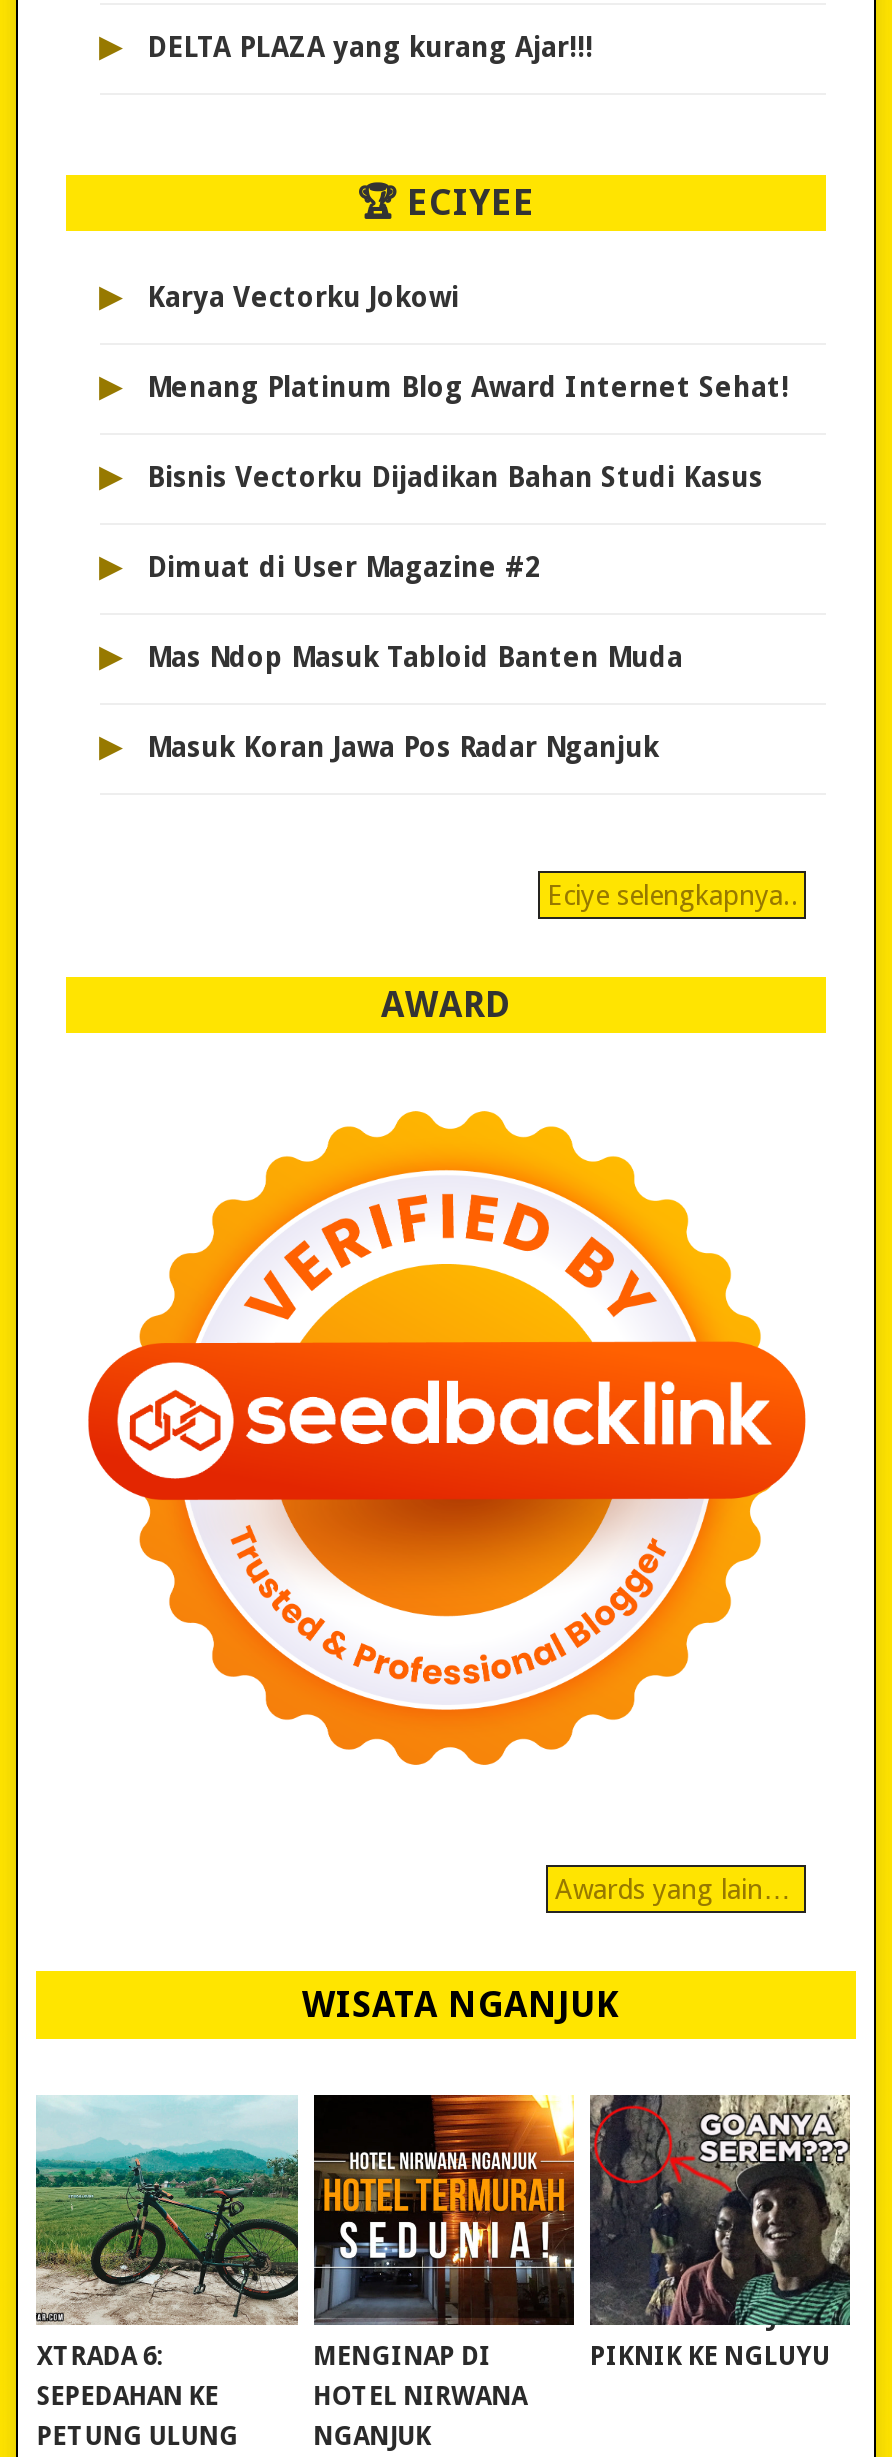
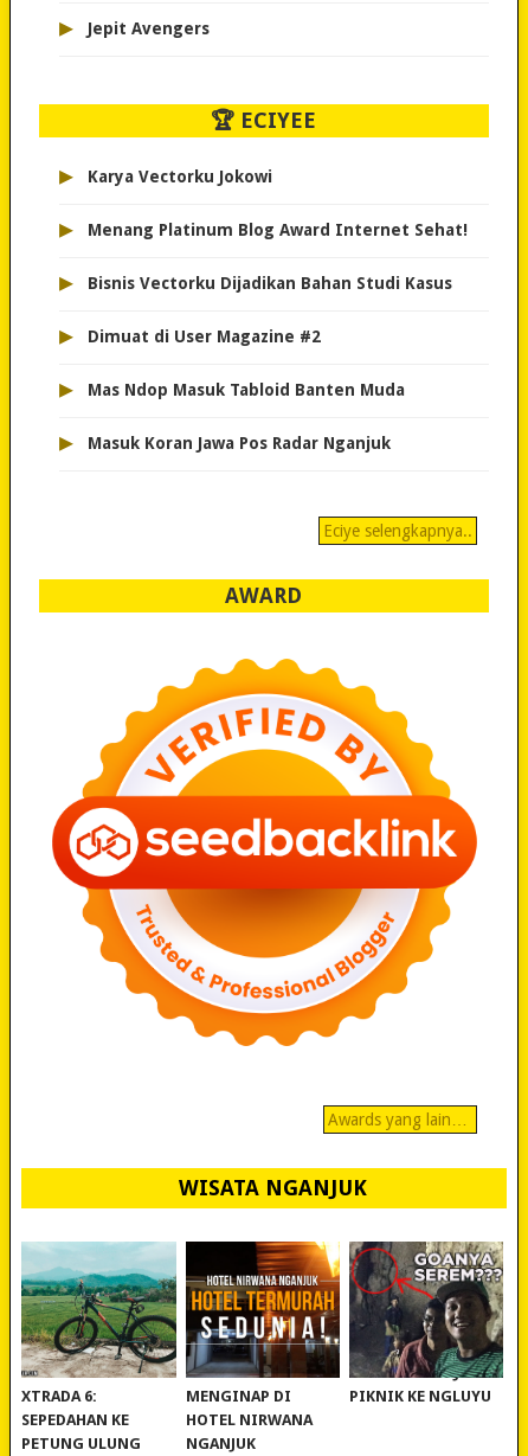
[147,31,593,63] DELTA PLAZA yang kurang Ajar!!! -> [87,19,209,38] Jepit Avengers

